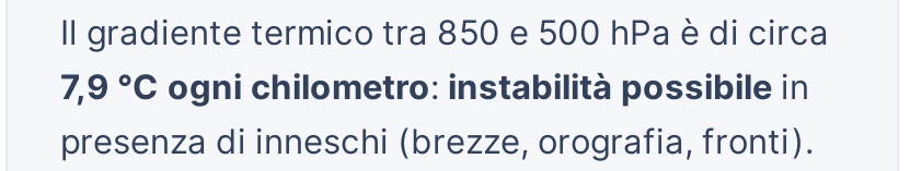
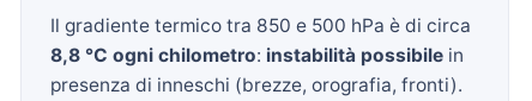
[60,65,809,107] 7,9 °C ogni chilometro: instabilità possibile in -> [50,43,464,66] 8,8 °C ogni chilometro: instabilità possibile in

